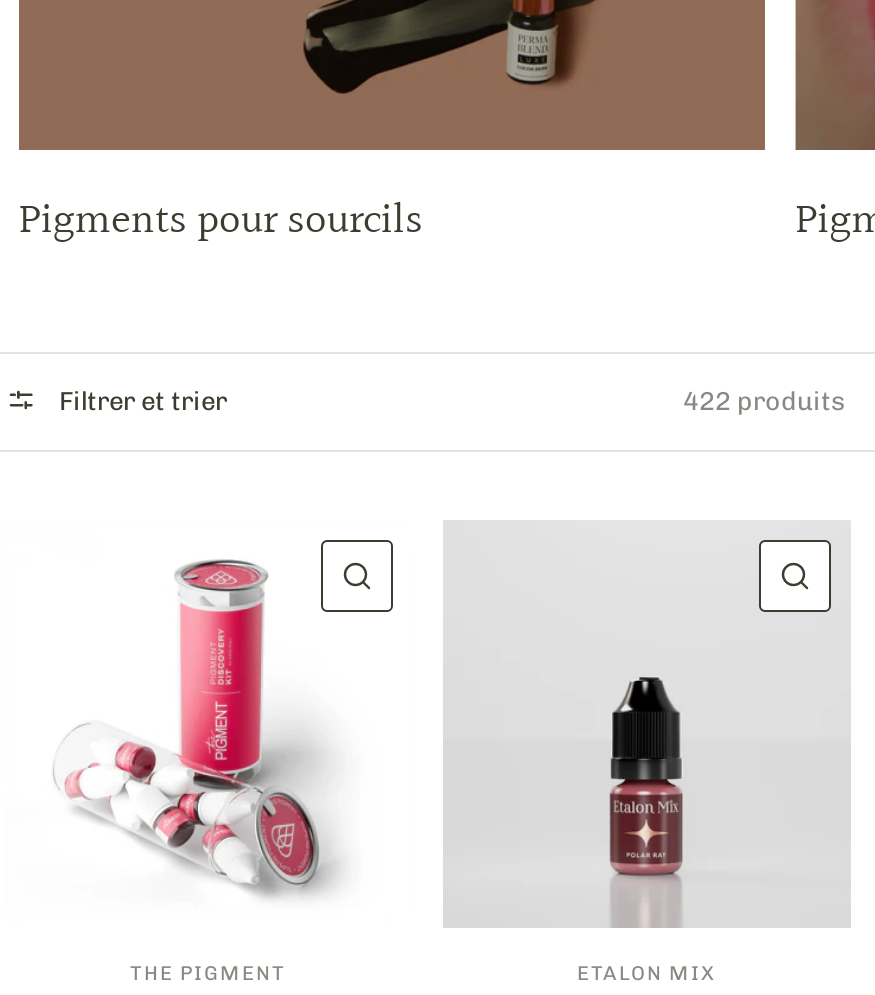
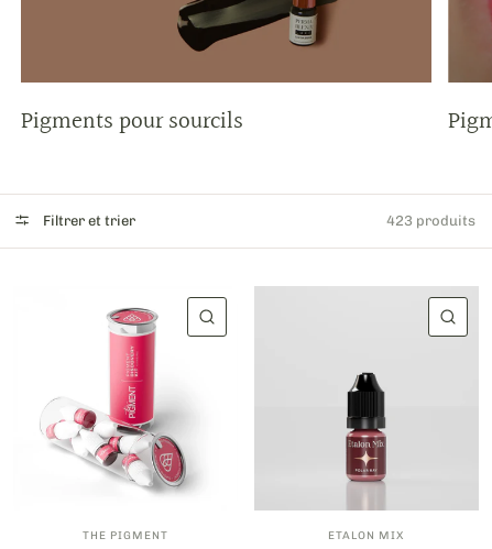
[683,387,845,417] 422 produits -> [386,213,475,229] 423 produits

